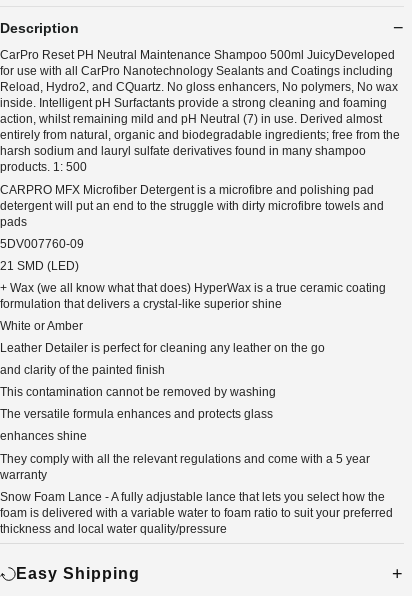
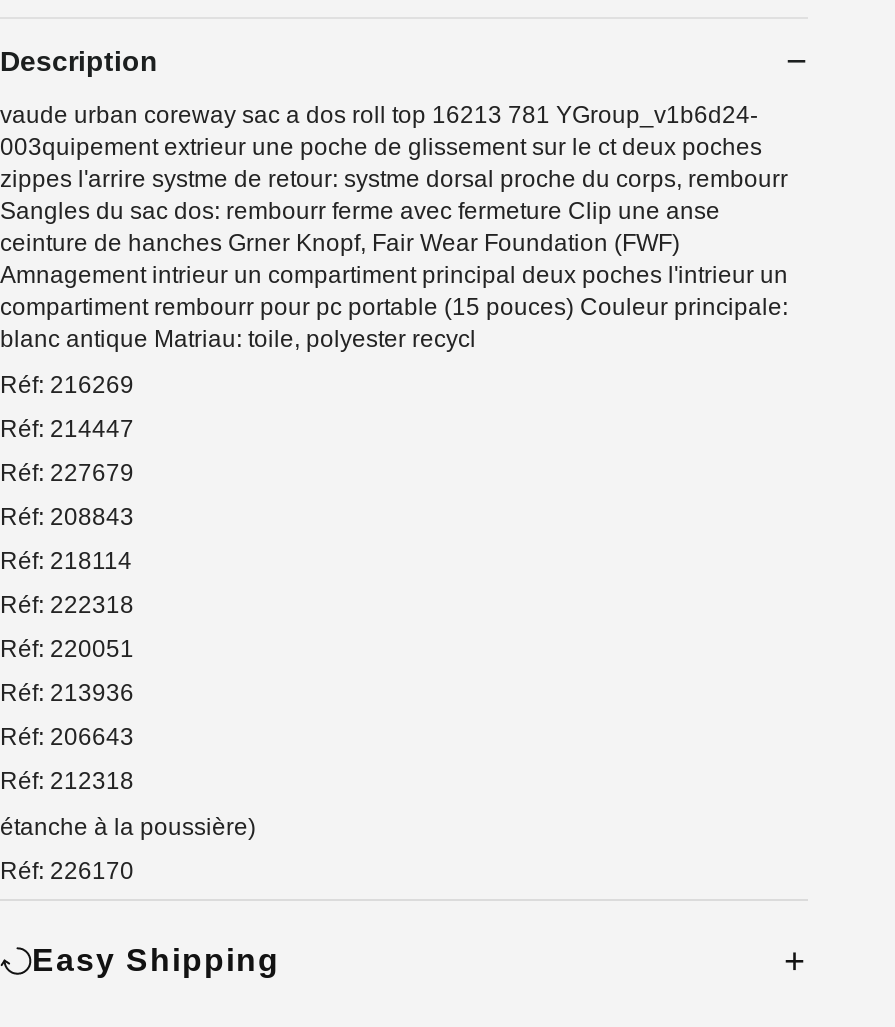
[0,48,400,174] CarPro Reset PH Neutral Maintenance Shampoo 500ml JuicyDeveloped | for use with all CarPro Nanotechnology Sealants and Coatings including | Reload, Hydro2, and CQuartz. No gloss enhancers, No polymers, No wax | inside. Intelligent pH Surfactants provide a strong cleaning and foaming | action, whilst remaining mild and pH Neutral (7) in use. Derived almost | entirely from natural, organic and biodegradable ingredients; free from the | harsh sodium and lauryl sulfate derivatives found in many shampoo | products. 1: 500 -> [0,102,788,354] vaude urban coreway sac a dos roll top 16213 781 YGroup_v1b6d24- | 003quipement extrieur une poche de glissement sur le ct deux poches | zippes l'arrire systme de retour: systme dorsal proche du corps, rembourr | Sangles du sac dos: rembourr ferme avec fermeture Clip une anse | ceinture de hanches Grner Knopf, Fair Wear Foundation (FWF) | Amnagement intrieur un compartiment principal deux poches l'intrieur un | compartiment rembourr pour pc portable (15 pouces) Couleur principale: | blanc antique Matriau: toile, polyester recycl
[0,182,384,228] CARPRO MFX Microfiber Detergent is a microfibre and polishing pad | detergent will put an end to the struggle with dirty microfibre towels and | pads -> [0,370,134,398] Réf: 216269
[0,237,84,251] 5DV007760-09 -> [0,414,134,442] Réf: 214447
[0,259,79,273] 21 SMD (LED) -> [0,458,134,486] Réf: 227679
[0,281,386,311] + Wax (we all know what that does) HyperWax is a true ceramic coating | formulation that delivers a crystal-like superior shine -> [0,503,134,531] Réf: 208843
[0,319,83,333] White or Amber -> [0,547,132,575] Réf: 218114
[0,341,325,355] Leather Detailer is perfect for cleaning any leather on the go -> [0,591,134,619] Réf: 222318
[0,363,165,377] and clarity of the painted finish -> [0,635,134,663] Réf: 220051
[0,385,276,399] This contamination cannot be removed by washing -> [0,680,134,708] Réf: 213936
[0,407,273,421] The versatile formula enhances and protects glass -> [0,724,134,752] Réf: 206643
[0,429,87,443] enhances shine -> [0,768,134,796] Réf: 212318
[0,452,370,482] They comply with all the relevant regulations and come with a 5 year | warranty -> [0,812,256,840] étanche à la poussière)
[0,490,393,536] Snow Foam Lance - A fully adjustable lance that lets you select how the | foam is delivered with a variable water to foam ratio to suit your preferred | thickness and local water quality/pressure -> [0,856,134,884] Réf: 226170

